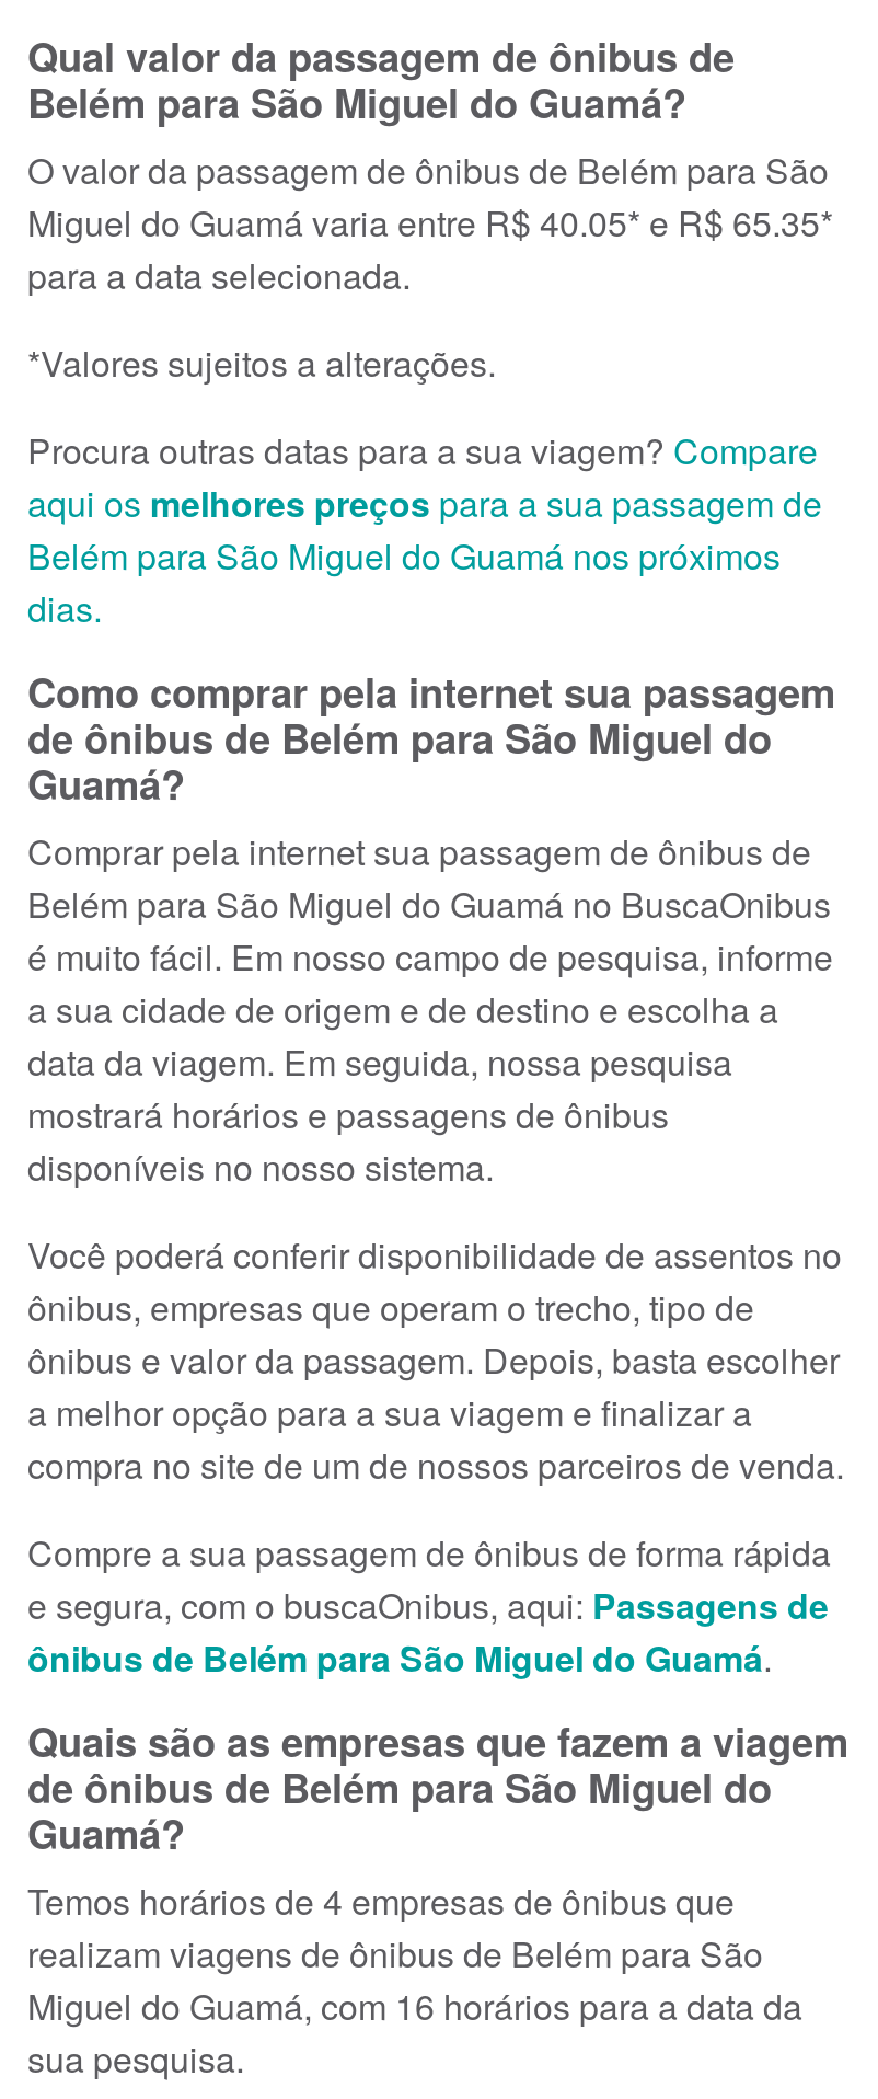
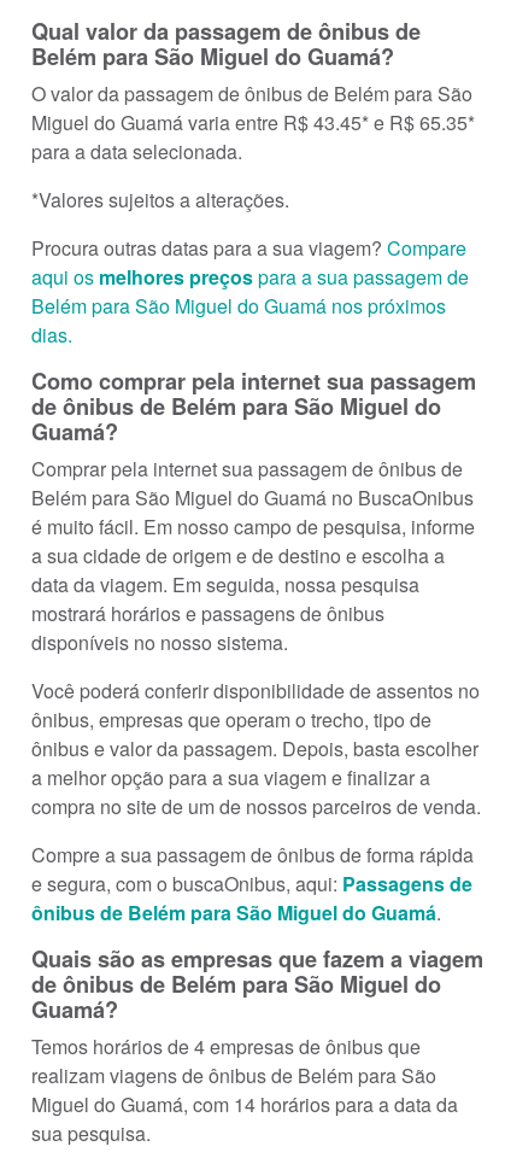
[27,197,833,248] Miguel do Guamá varia entre R$ 40.05* e R$ 65.35* -> [31,109,474,137] Miguel do Guamá varia entre R$ 43.45* e R$ 65.35*
[27,1981,802,2031] Miguel do Guamá, com 16 horários para a data da -> [31,1091,457,1119] Miguel do Guamá, com 14 horários para a data da

